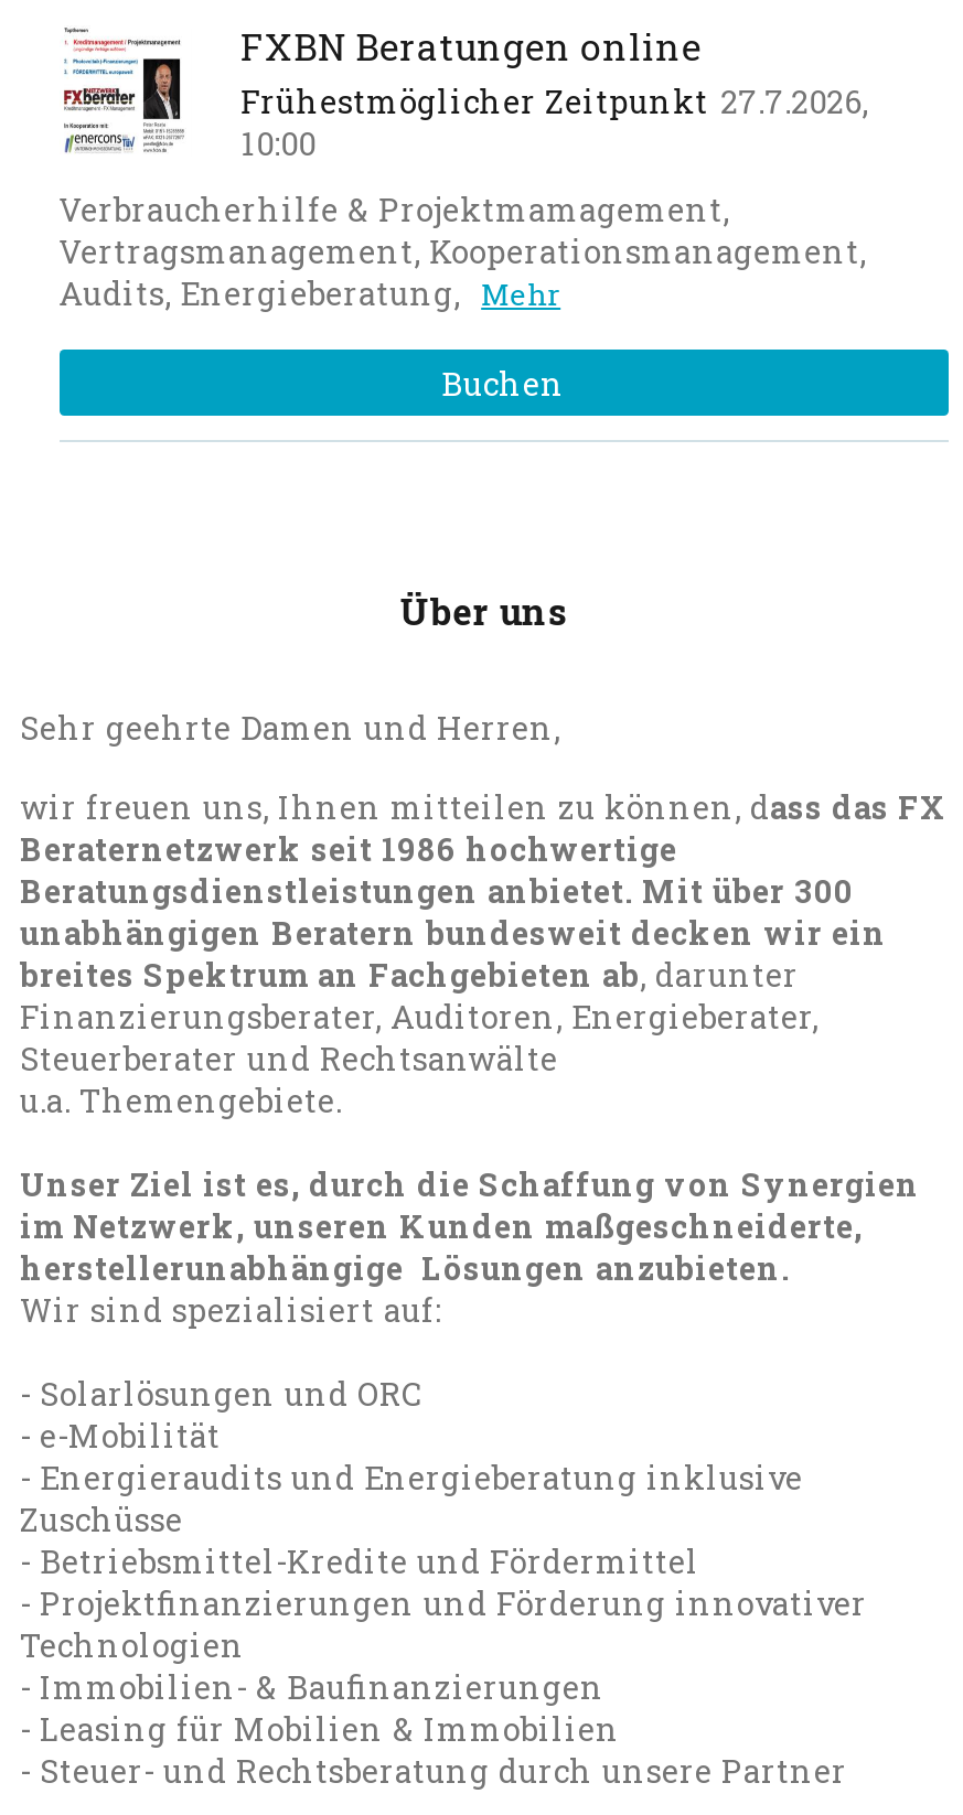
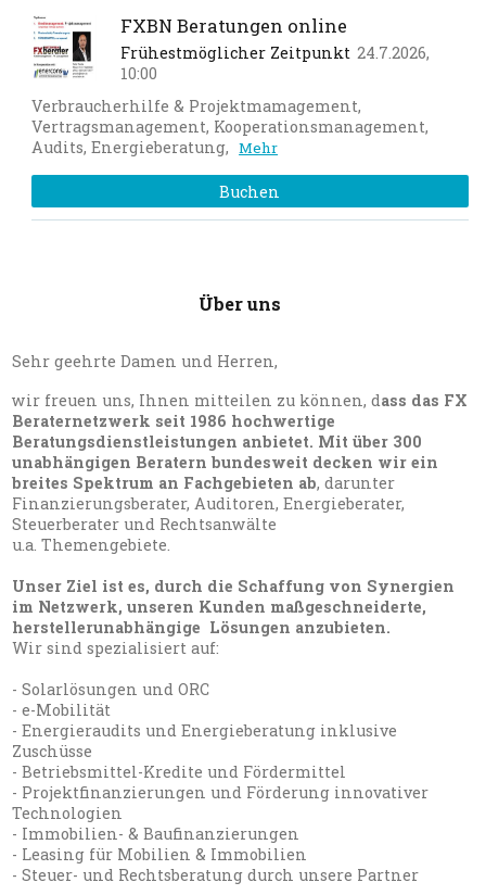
[241,80,868,122] Frühestmöglicher Zeitpunkt 27.7.2026, -> [121,42,429,63] Frühestmöglicher Zeitpunkt 24.7.2026,

